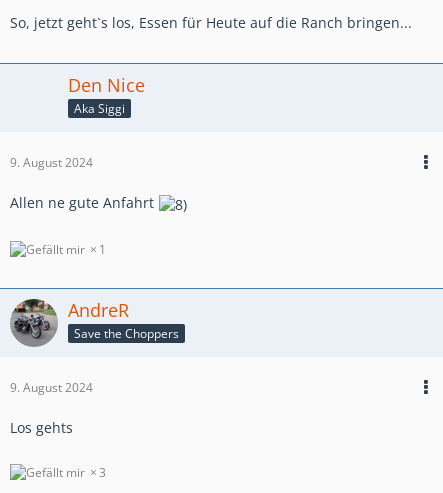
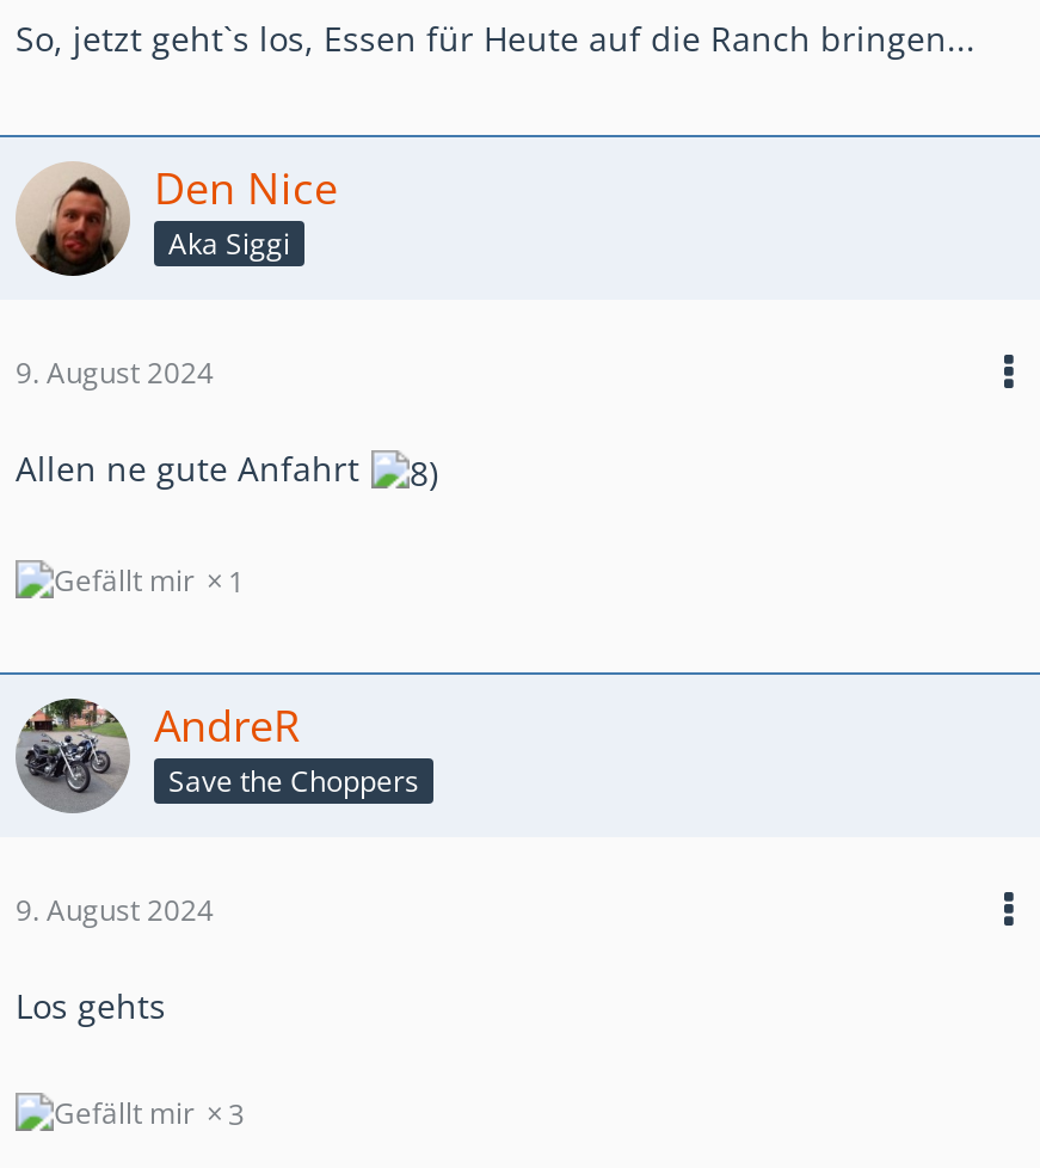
none -> [16,161,133,278] [image]

